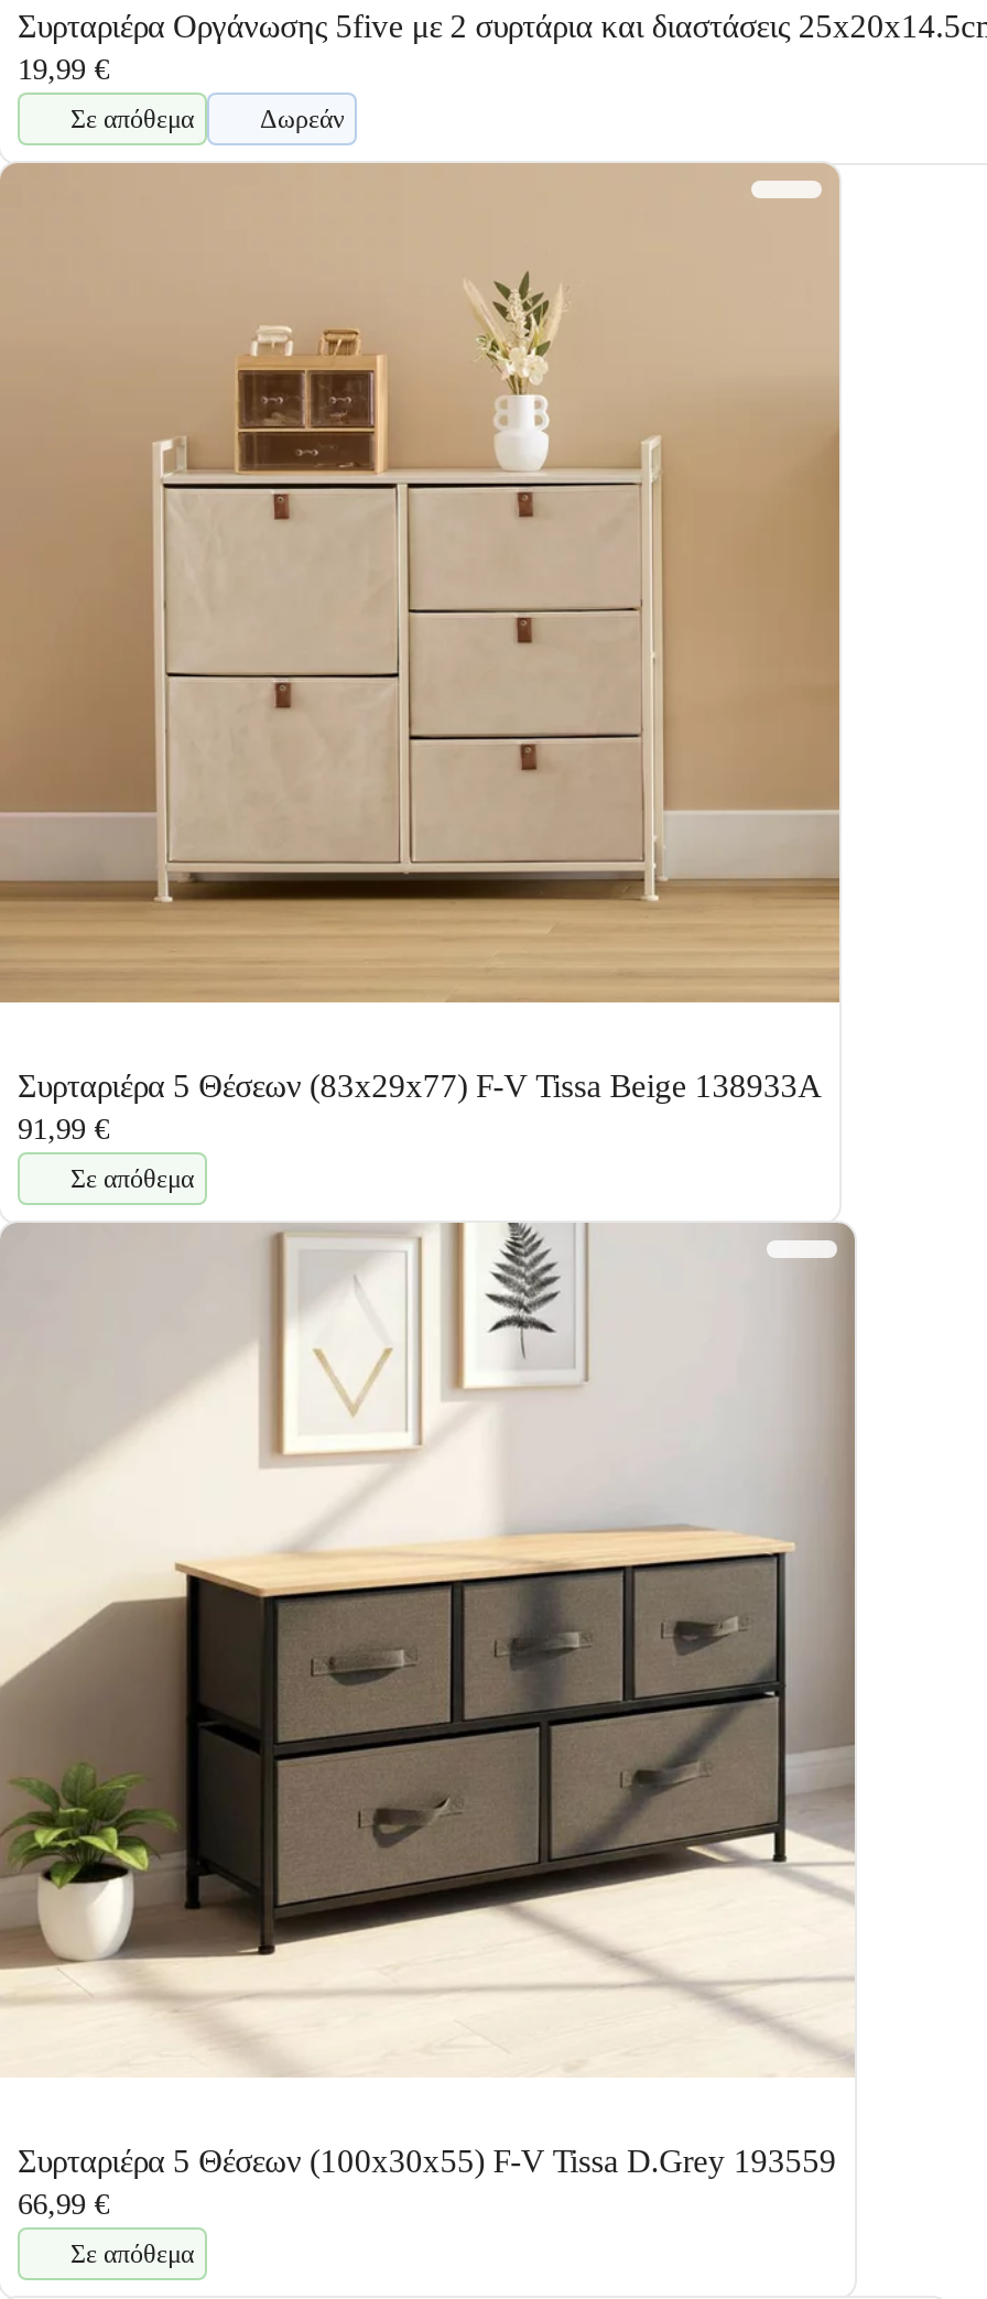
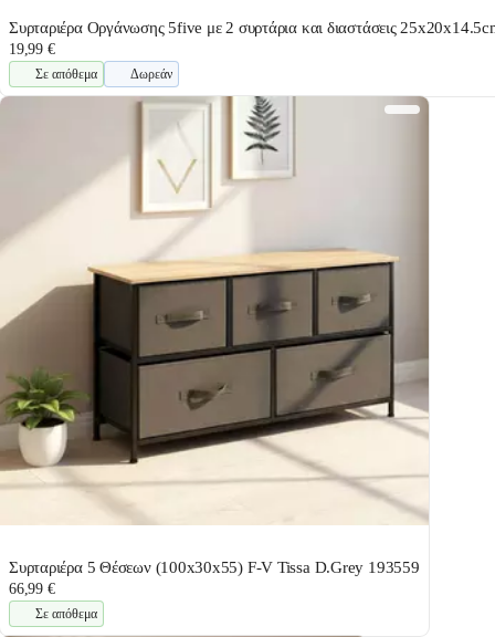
[7,163,842,1195] [image] | Συρταριέρα 5 Θέσεων (83x29x77) F-V Tissa Beige 138933A | 91,99 € | Σε απόθεμα -> none

